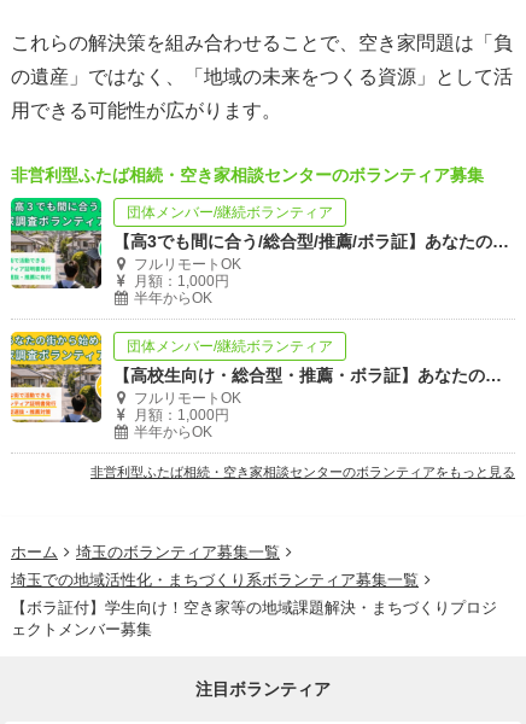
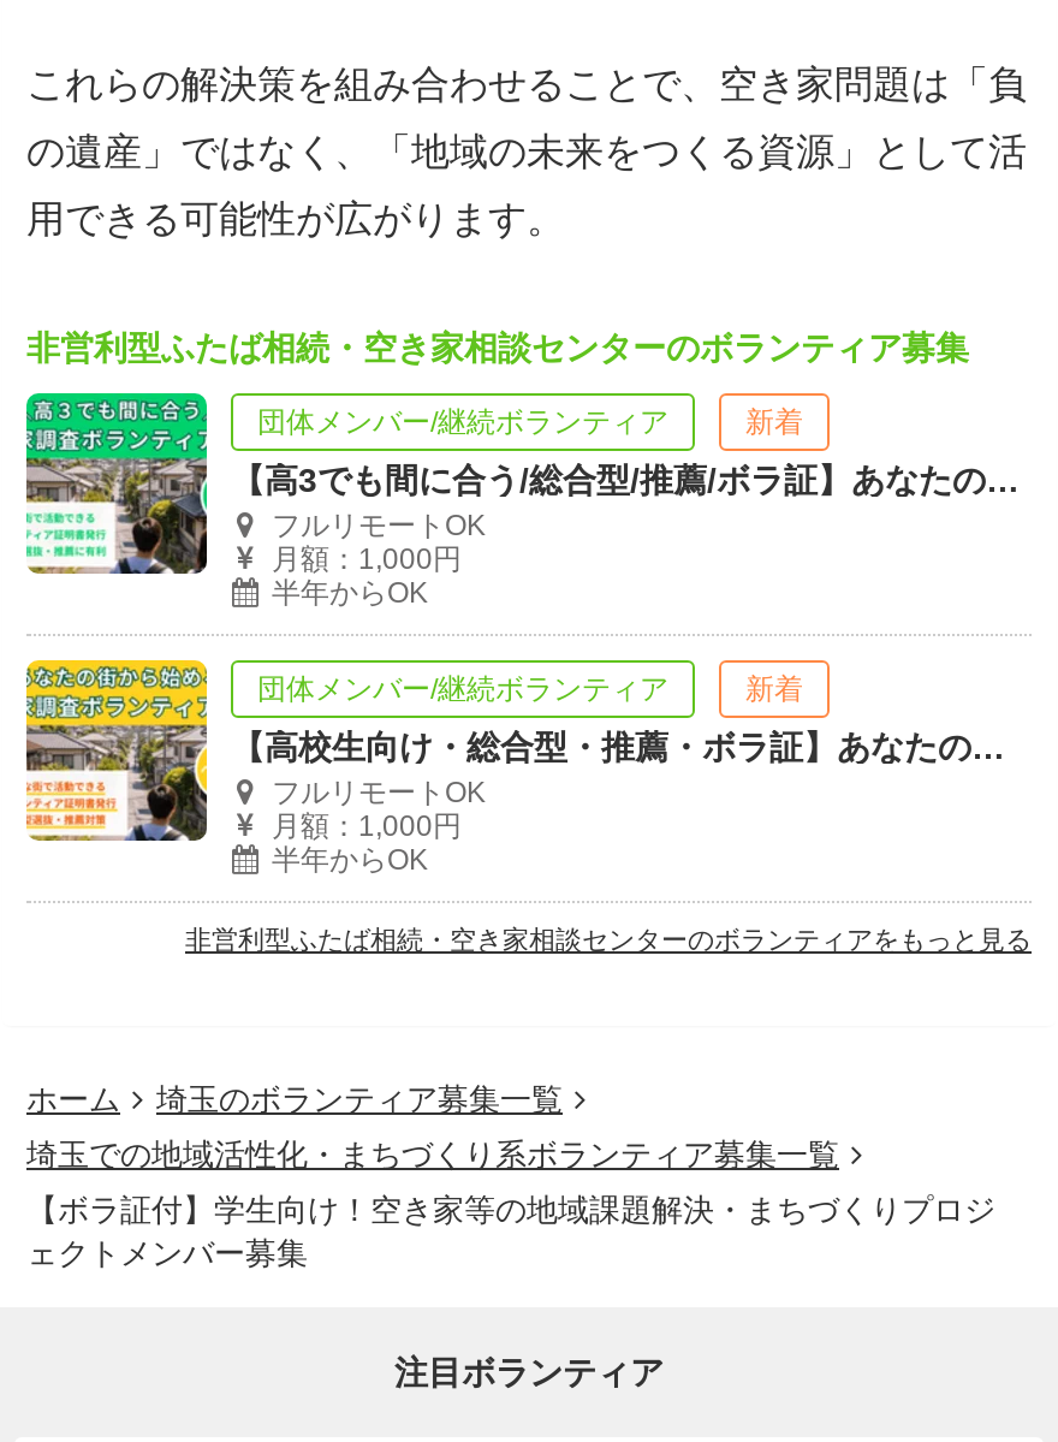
none -> [745,405,803,439] 新着
none -> [745,672,803,706] 新着

